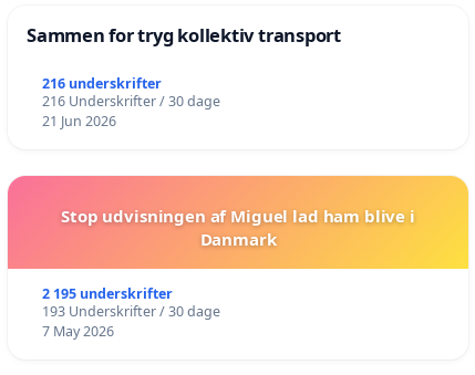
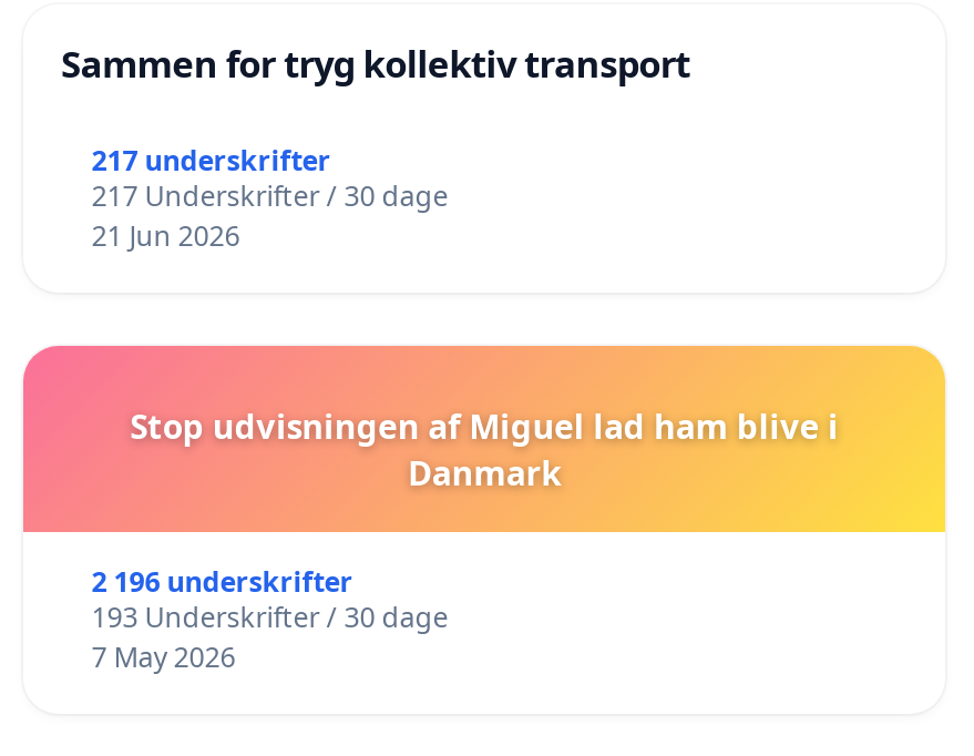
[42,74,161,93] 216 underskrifter -> [92,143,331,180] 217 underskrifter
[42,92,220,111] 216 Underskrifter / 30 dage -> [92,178,448,216] 217 Underskrifter / 30 dage
[42,285,173,303] 2 195 underskrifter -> [92,564,353,601] 2 196 underskrifter

